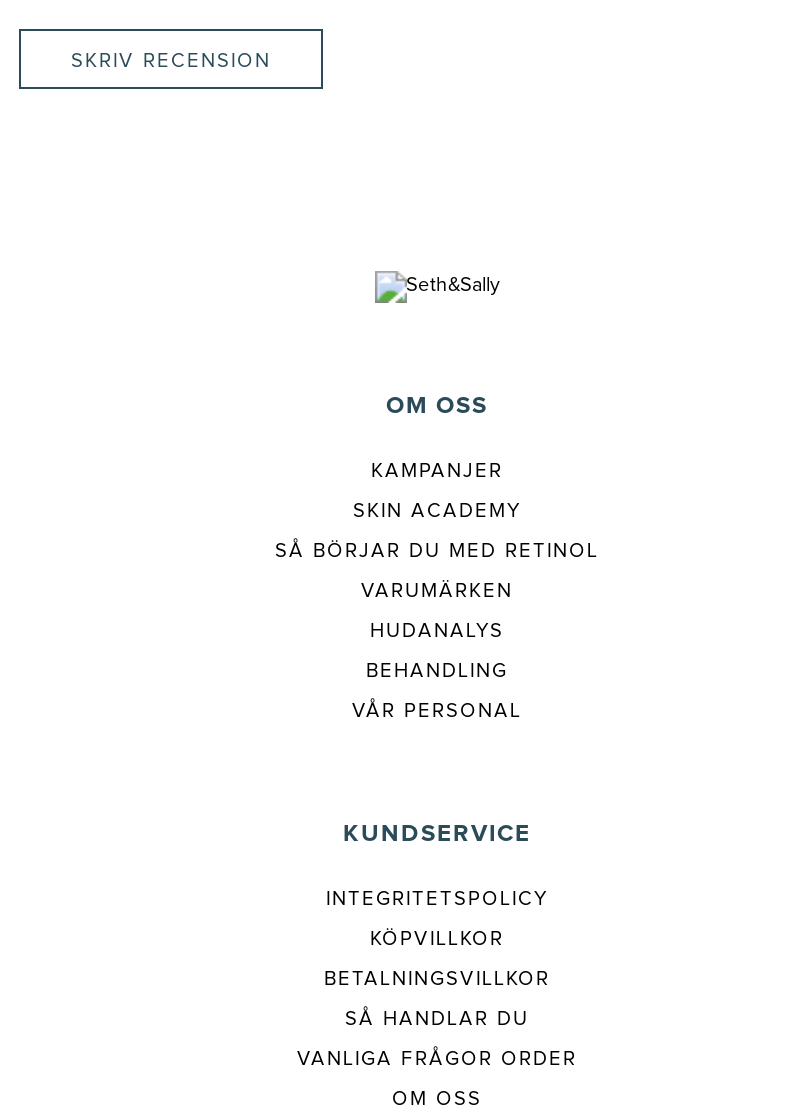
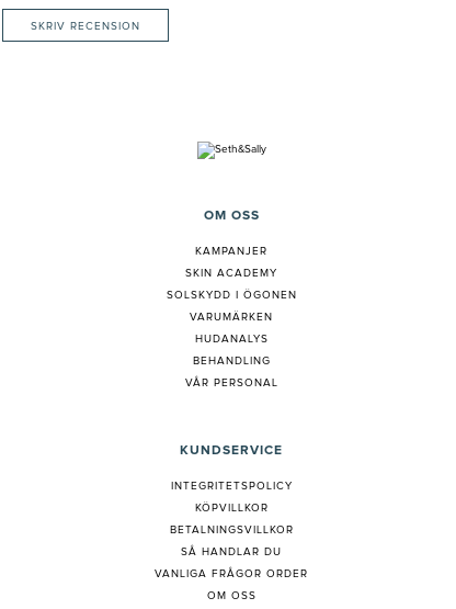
[275,542,599,562] SÅ BÖRJAR DU MED RETINOL -> [166,290,297,301] SOLSKYDD I ÖGONEN

